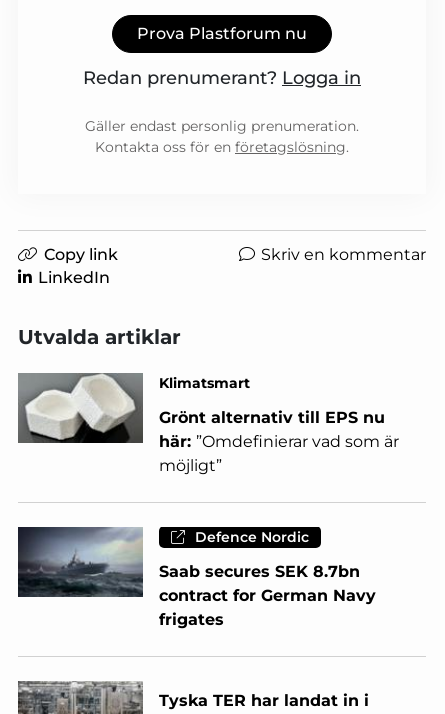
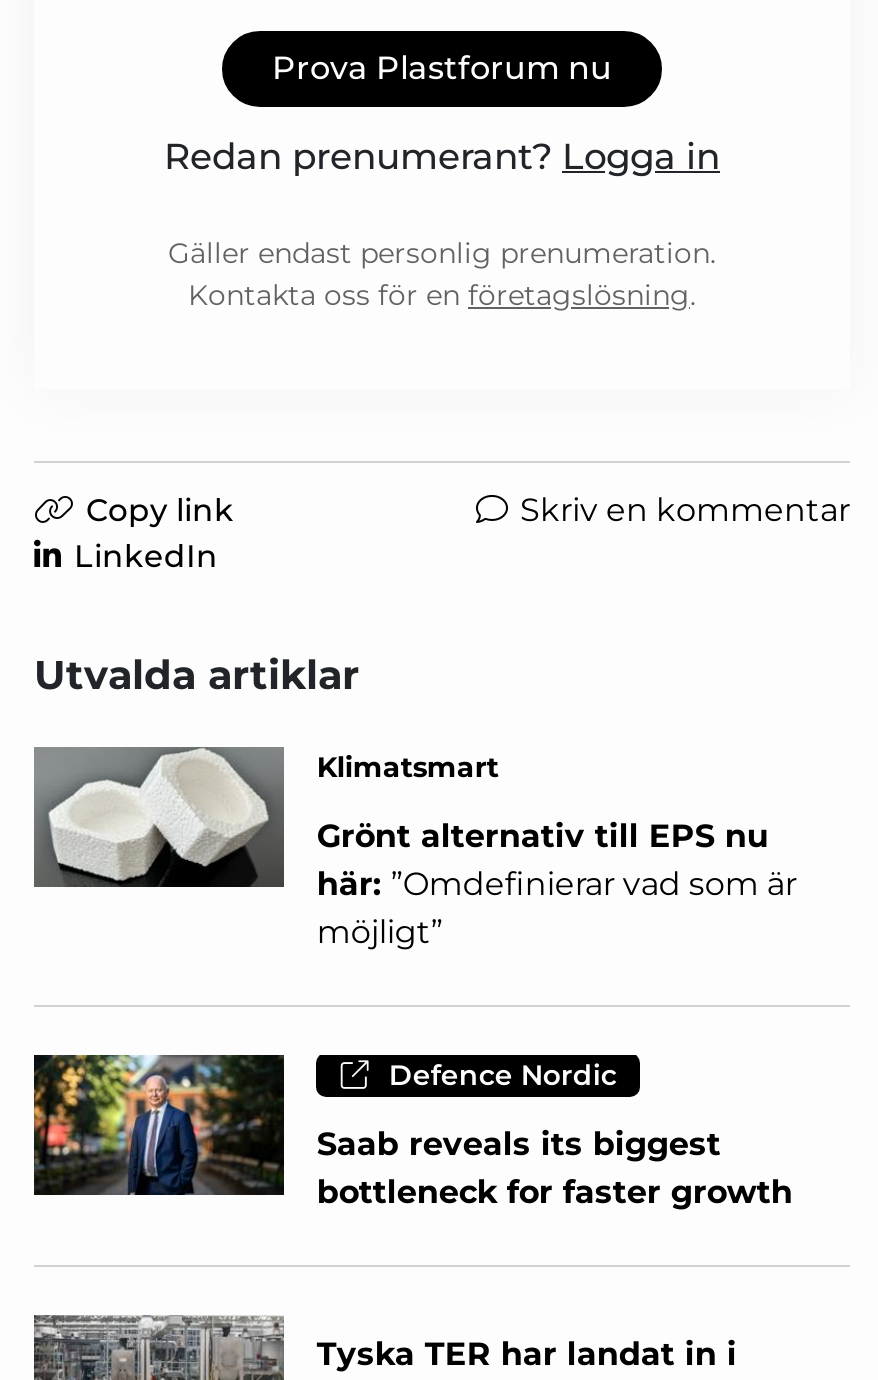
[18,526,376,629] [image] | Saab secures SEK 8.7bn | contract for German Navy | frigates -> [32,1054,793,1211] [image] | Saab reveals its biggest | bottleneck for faster growth

